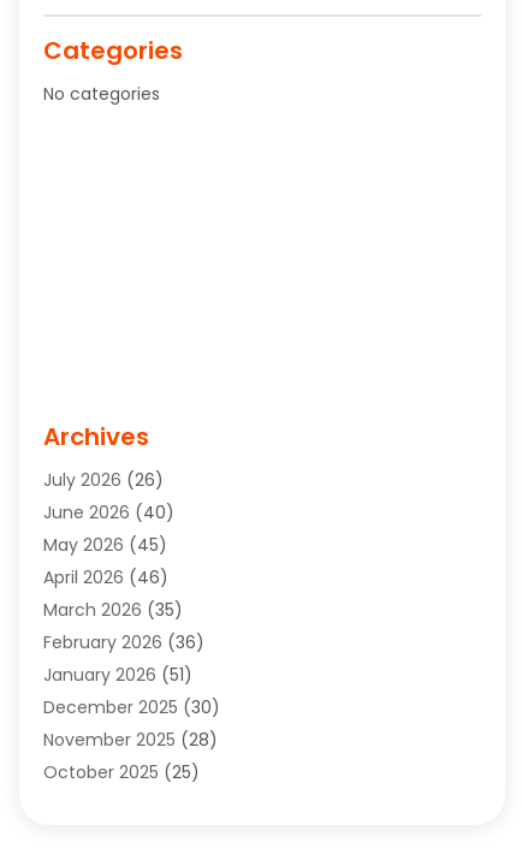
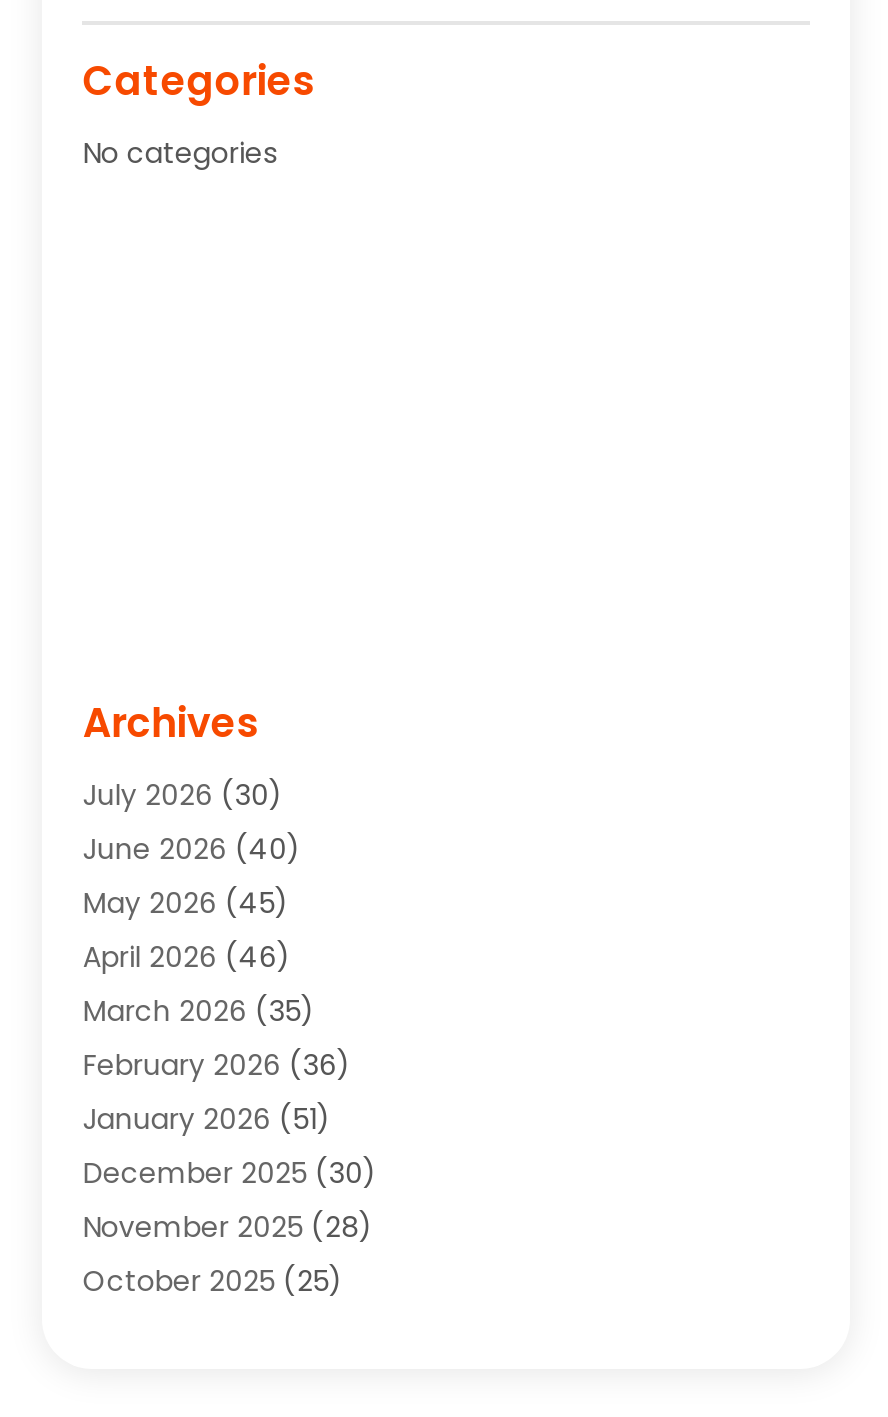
[44,467,164,491] July 2026 (26) -> [83,774,283,814] July 2026 (30)

